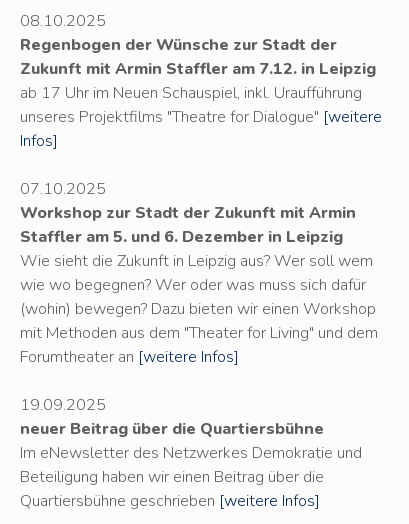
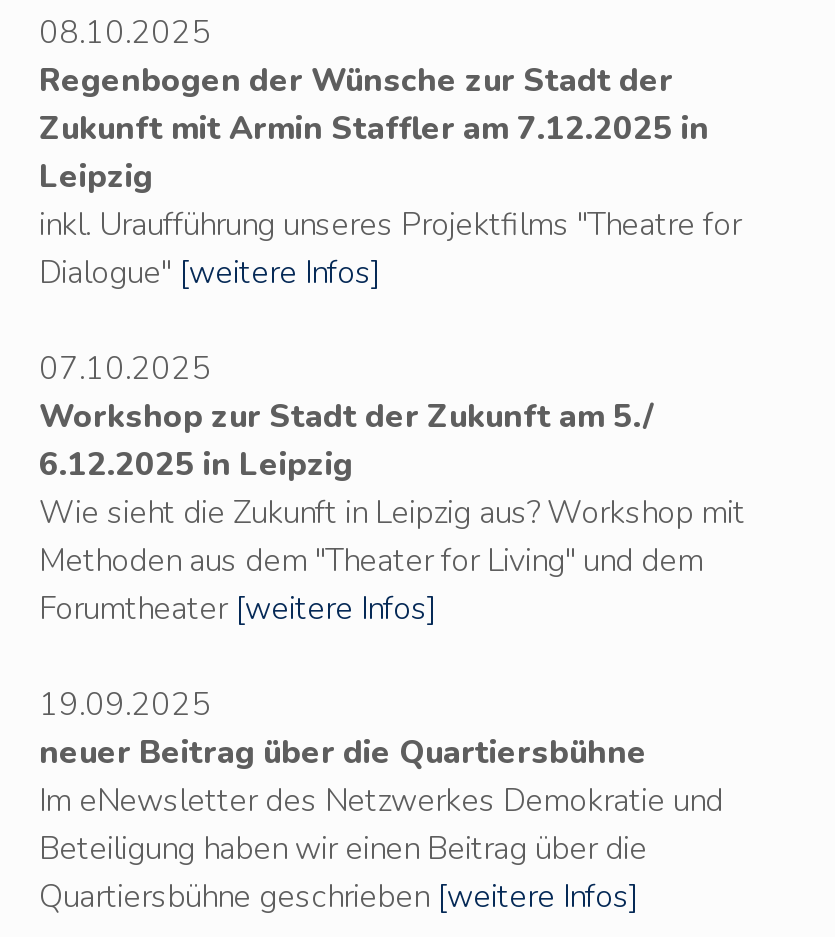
[20,58,382,152] Zukunft mit Armin Staffler am 7.12. in Leipzig | ab 17 Uhr im Neuen Schauspiel, inkl. Uraufführung | unseres Projektfilms "Theatre for Dialogue" [weitere | Infos] -> [39,107,741,295] Zukunft mit Armin Staffler am 7.12.2025 in | Leipzig | inkl. Uraufführung unseres Projektfilms "Theatre for | Dialogue" [weitere Infos]
[20,202,378,368] Workshop zur Stadt der Zukunft mit Armin | Staffler am 5. und 6. Dezember in Leipzig | Wie sieht die Zukunft in Leipzig aus? Wer soll wem | wie wo begegnen? Wer oder was muss sich dafür | (wohin) bewegen? Dazu bieten wir einen Workshop | mit Methoden aus dem "Theater for Living" und dem | Forumtheater an [weitere Infos] -> [39,395,745,631] Workshop zur Stadt der Zukunft am 5./ | 6.12.2025 in Leipzig | Wie sieht die Zukunft in Leipzig aus? Workshop mit | Methoden aus dem "Theater for Living" und dem | Forumtheater [weitere Infos]

